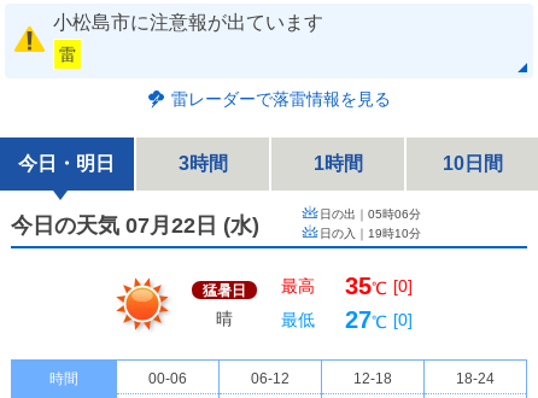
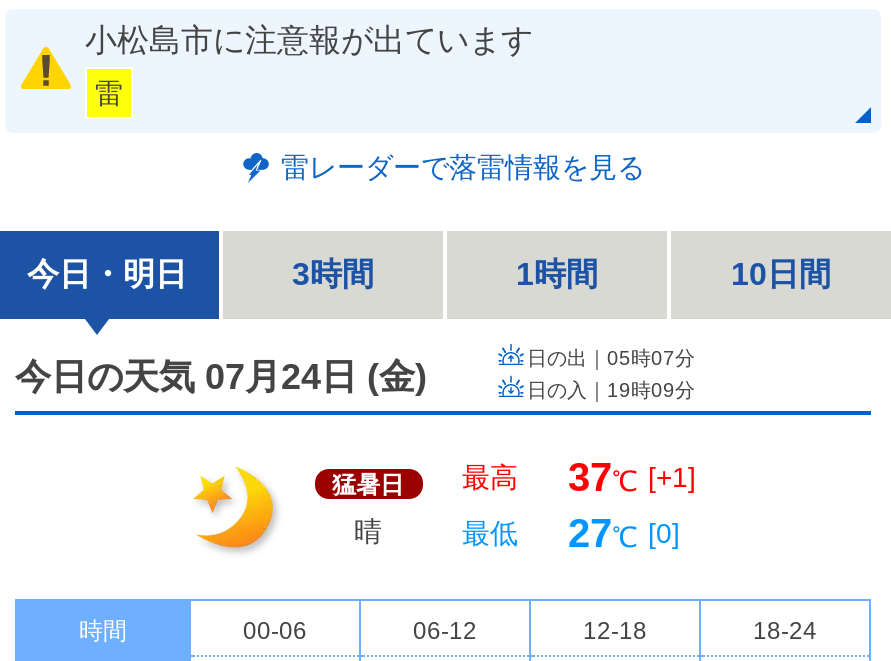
[11,213,259,238] 今日の天気 07月22日 (水) -> [15,357,427,397] 今日の天気 07月24日 (金)
[320,207,421,221] 日の出｜05時06分 -> [527,347,695,369] 日の出｜05時07分
[320,227,421,240] 日の入｜19時10分 -> [527,379,695,401] 日の入｜19時09分
[116,277,168,329] [image] -> [193,467,275,551] [image]
[280,273,412,299] 最高 35℃ [0] -> [462,455,696,499] 最高 37℃ [+1]

